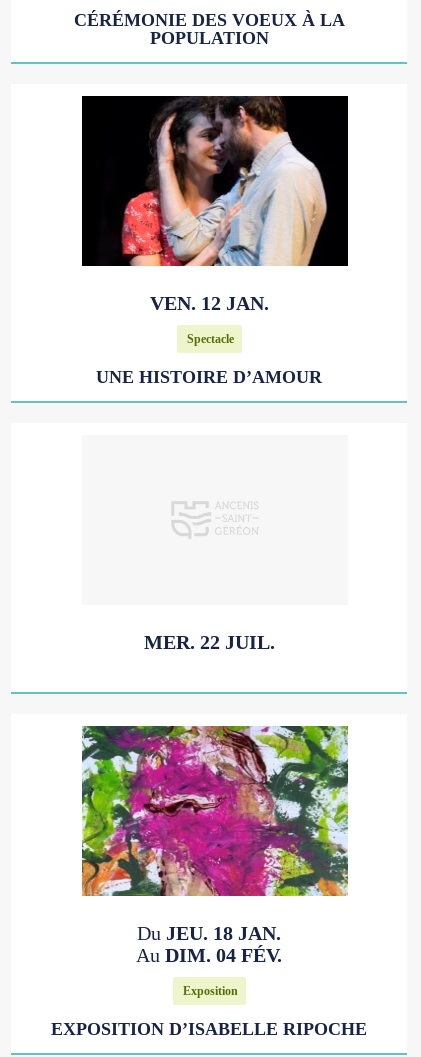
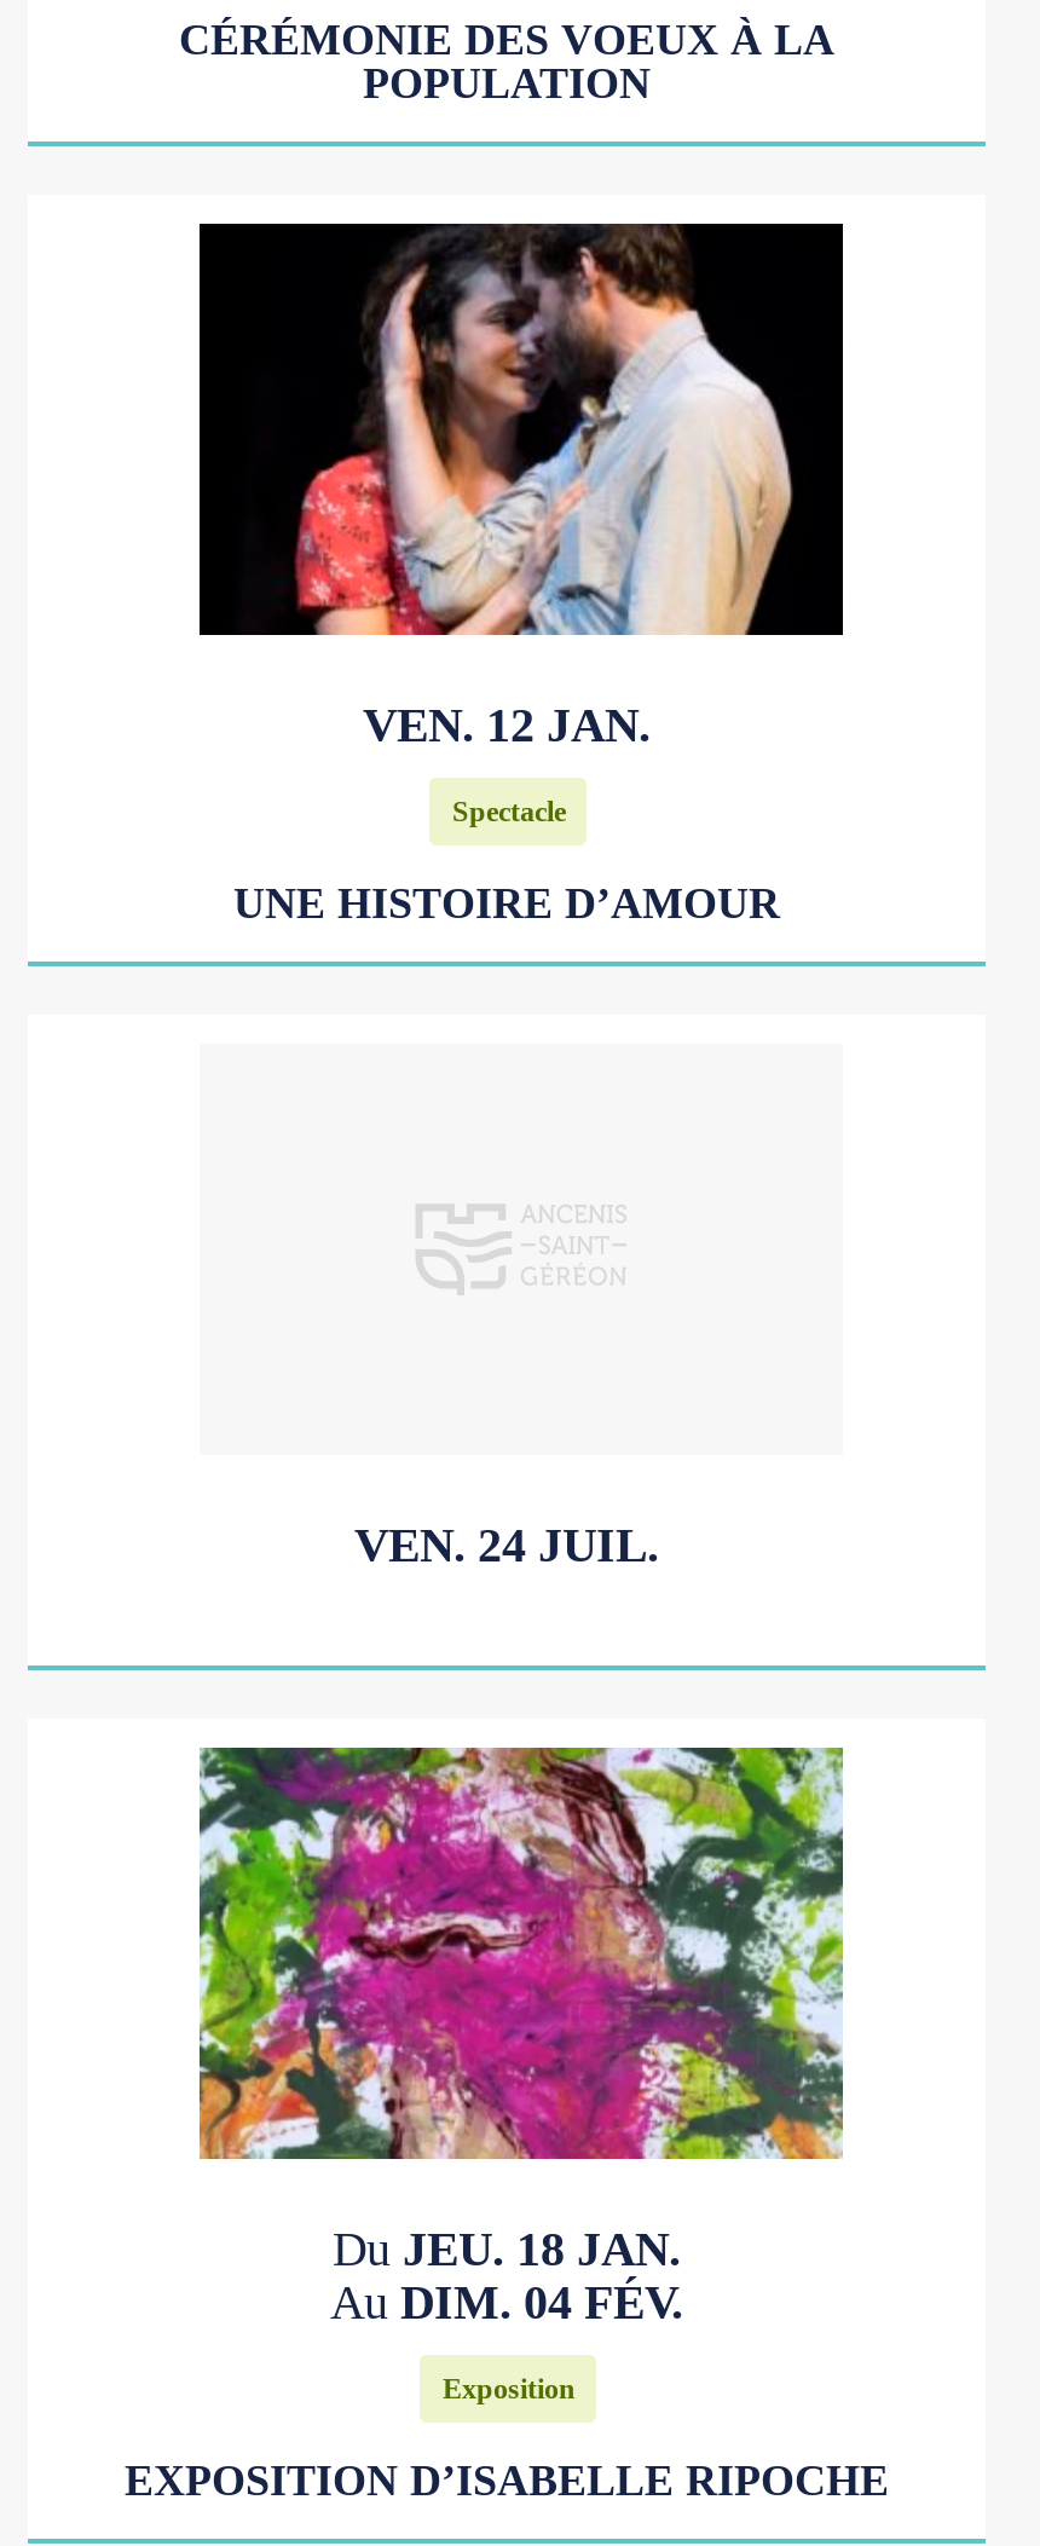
[143,631,274,653] MER. 22 JUIL. -> [354,1518,659,1571] VEN. 24 JUIL.

